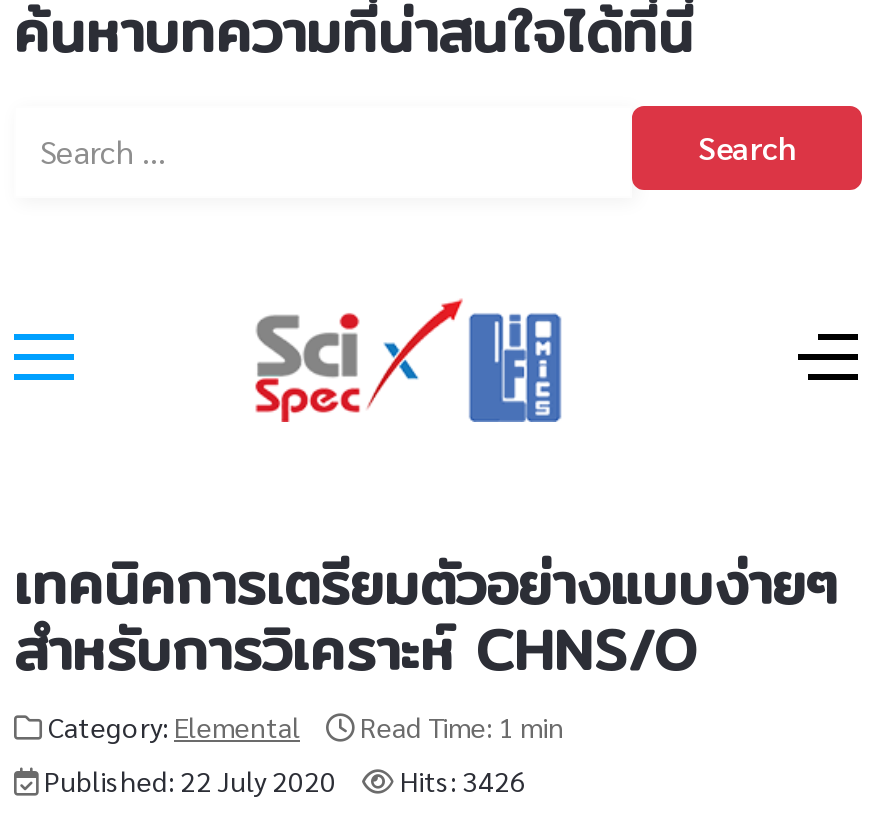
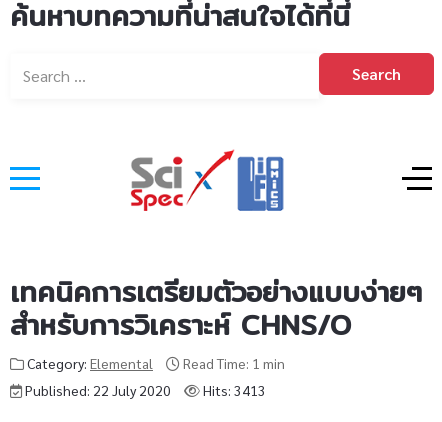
[44,762,526,798] Published: 22 July 2020 Hits: 3426 -> [25,381,266,399] Published: 22 July 2020 Hits: 3413

